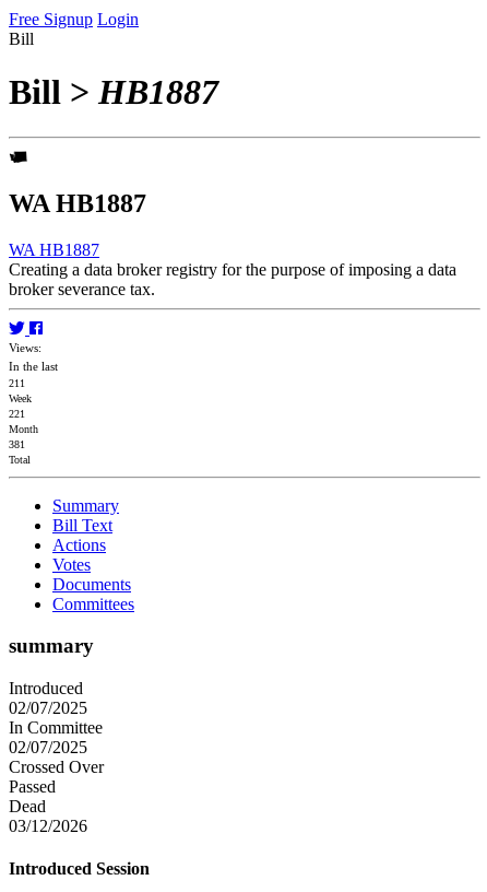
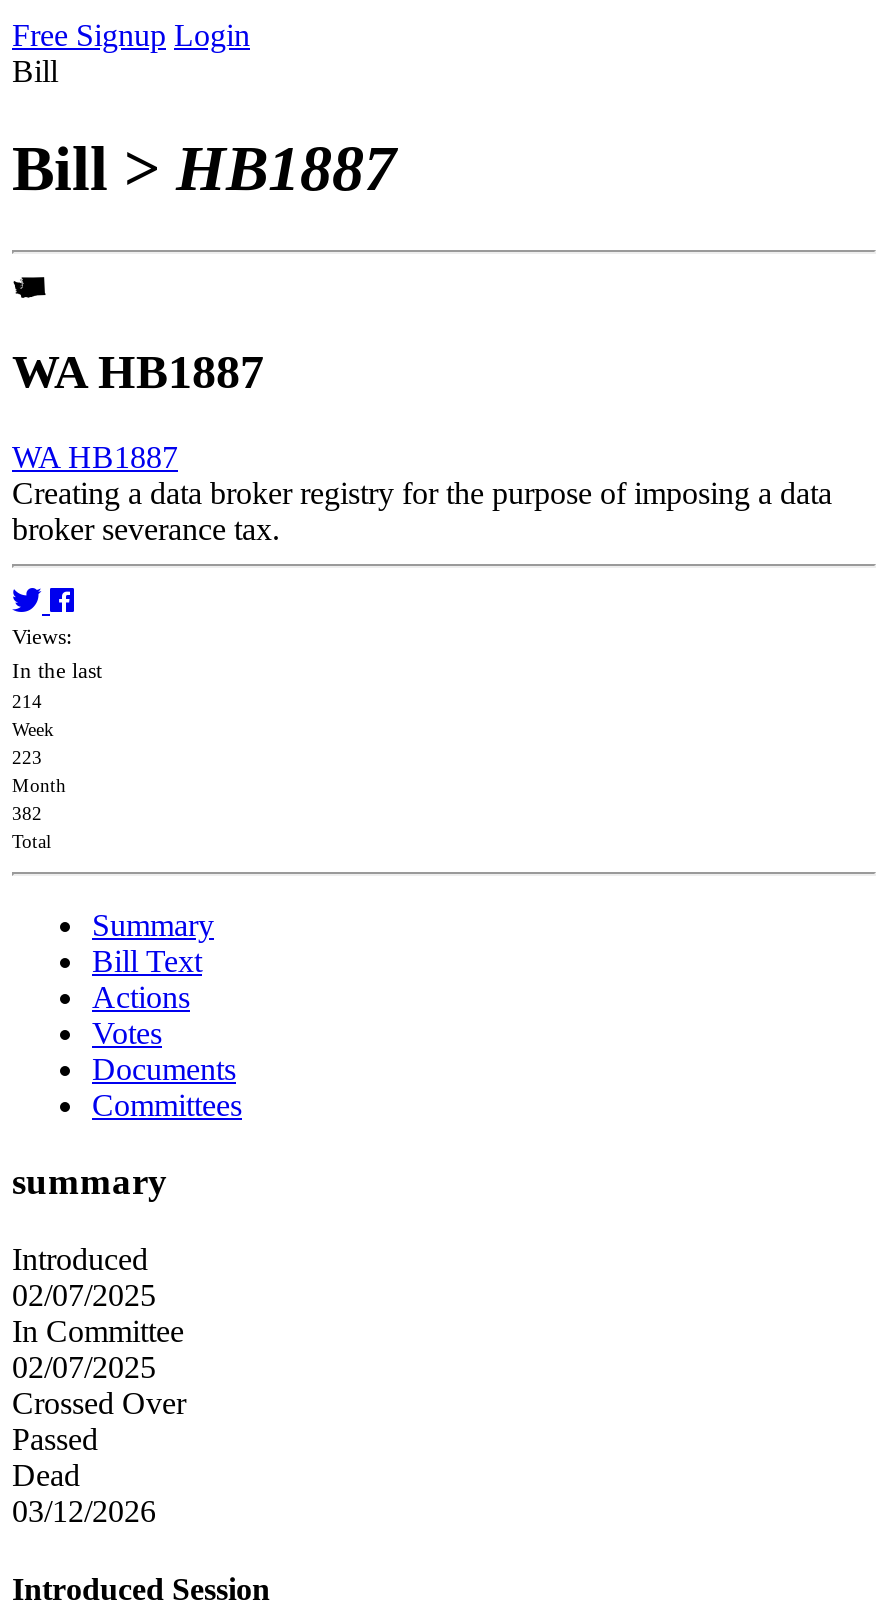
[9,377,25,389] 211 -> [12,689,42,711] 214
[9,407,25,419] 221 -> [12,745,42,767] 223
[9,438,25,450] 381 -> [12,801,42,823] 382

